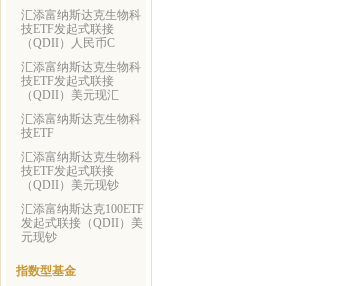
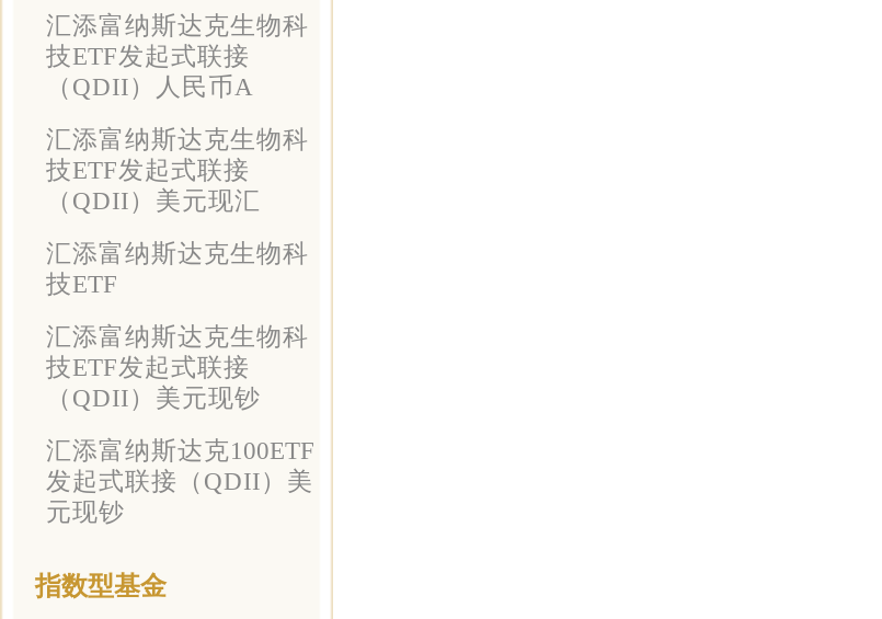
[21,37,115,49] （QDII）人民币C -> [46,73,254,100] （QDII）人民币A

